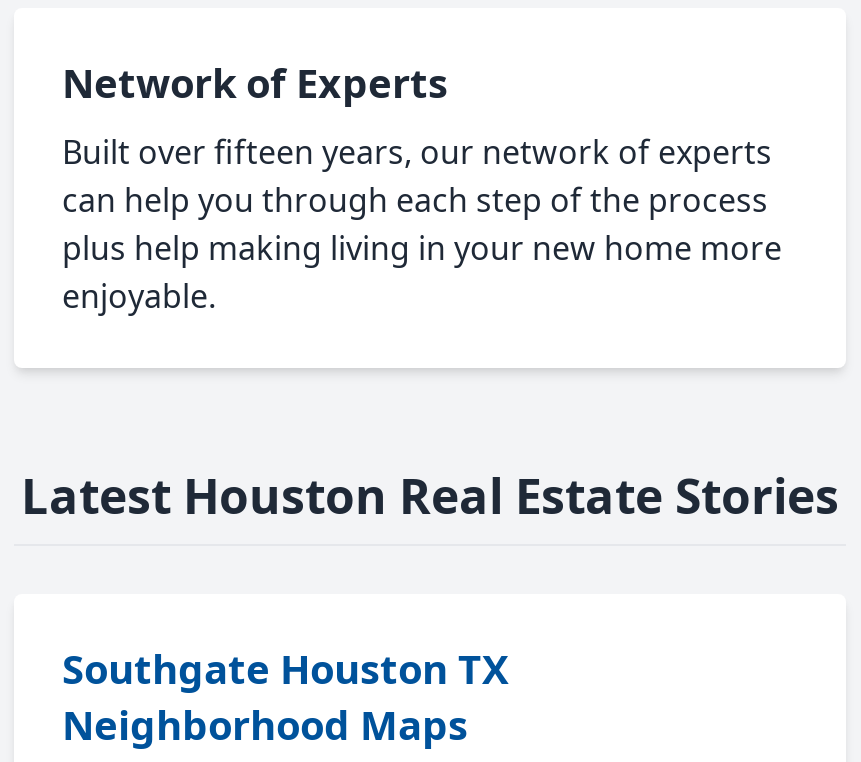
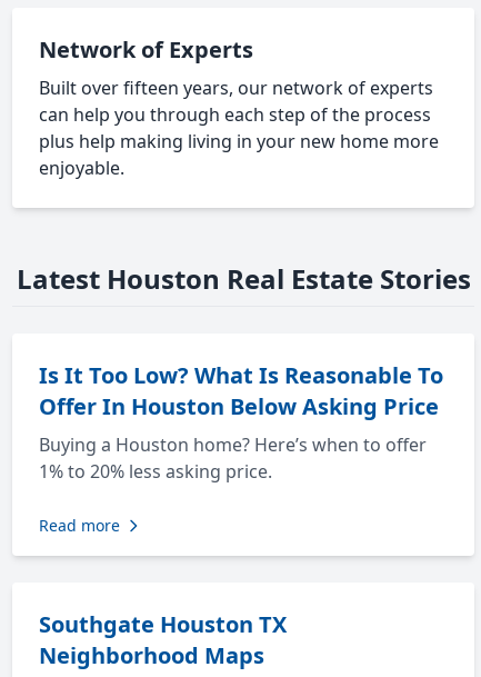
none -> [39,360,443,536] Is It Too Low? What Is Reasonable To | Offer In Houston Below Asking Price | Buying a Houston home? Here’s when to offer | 1% to 20% less asking price. | Read more

